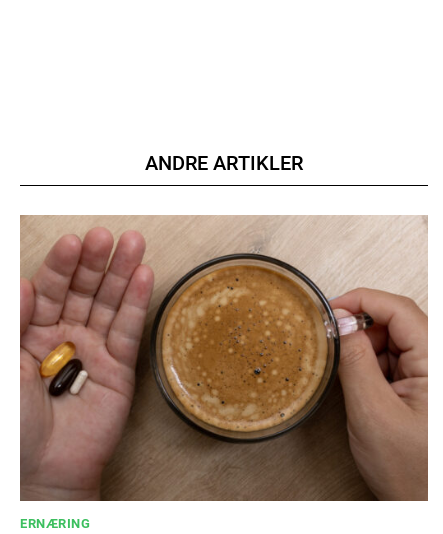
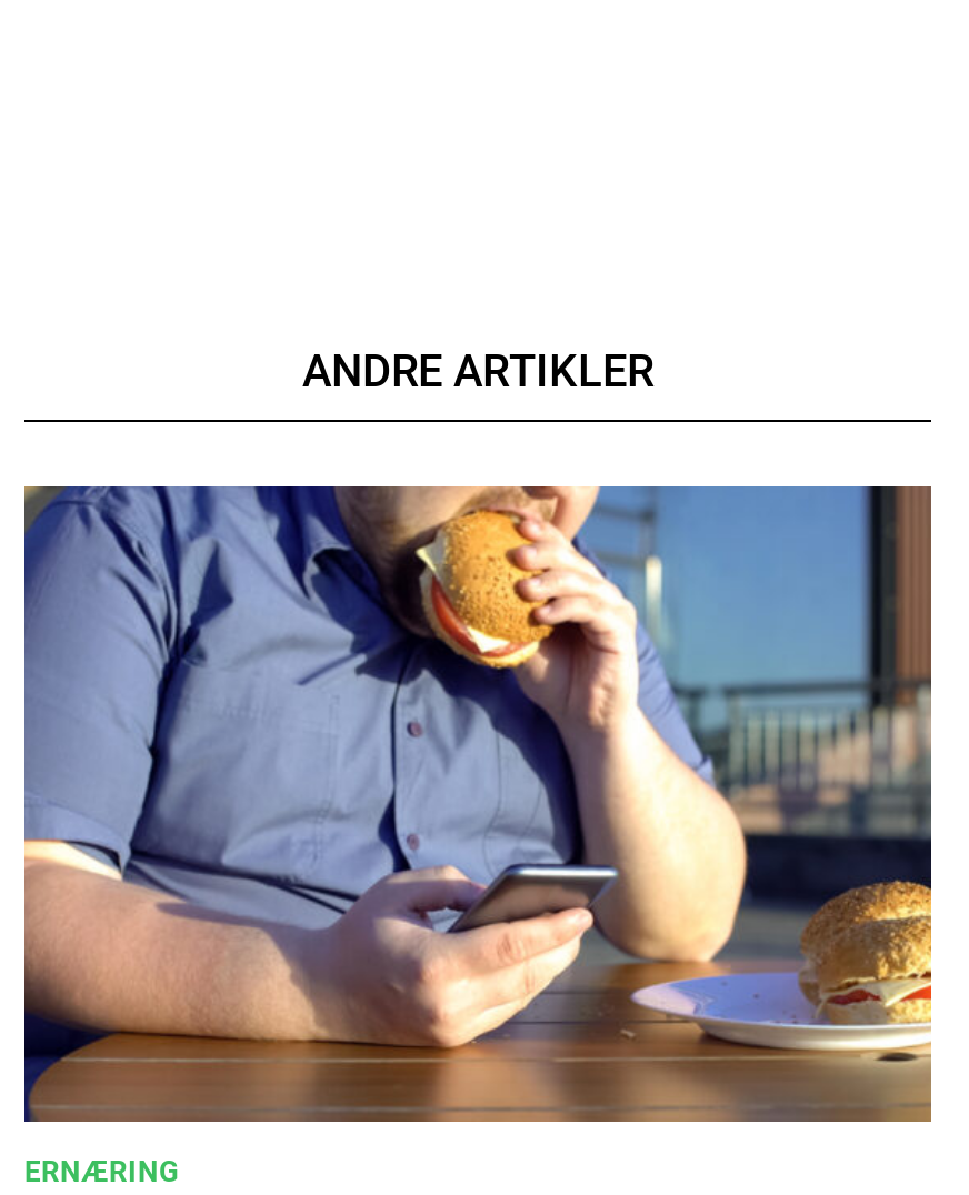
[19,215,429,501] [image] -> [22,484,933,1122] [image]

